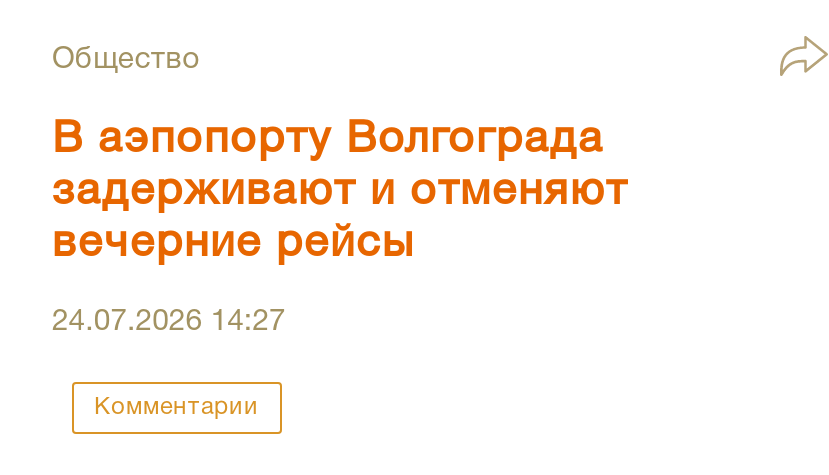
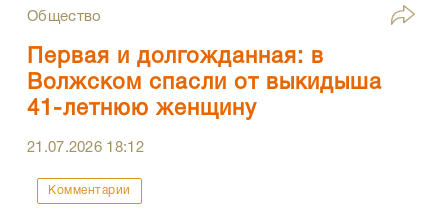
[52,119,628,263] В аэпопорту Волгограда | задерживают и отменяют | вечерние рейсы -> [27,46,382,118] Первая и долгожданная: в | Волжском спасли от выкидыша | 41-летнюю женщину
[52,307,286,335] 24.07.2026 14:27 -> [27,140,144,154] 21.07.2026 18:12

